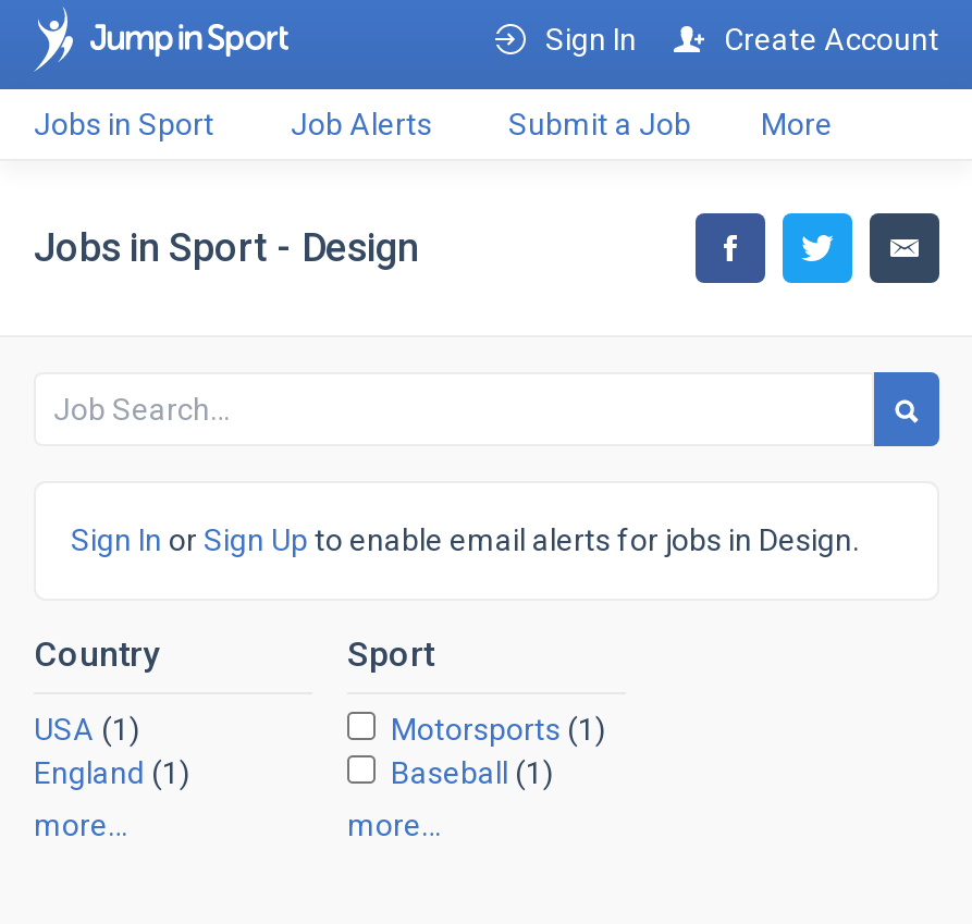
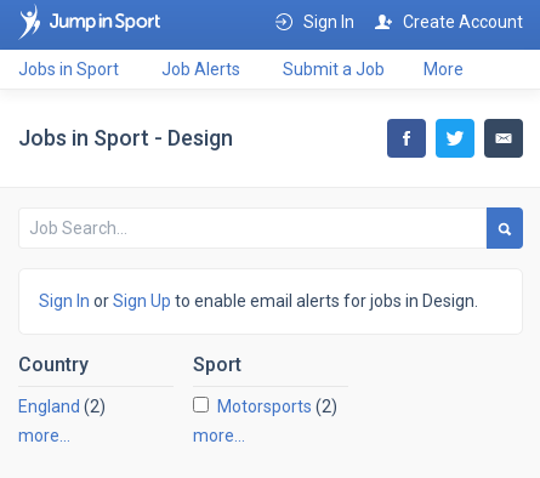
[34,712,190,790] USA (1) | England (1) -> [18,397,106,416] England (2)
[391,712,606,790] Motorsports (1) | Baseball (1) -> [217,397,337,416] Motorsports (2)

